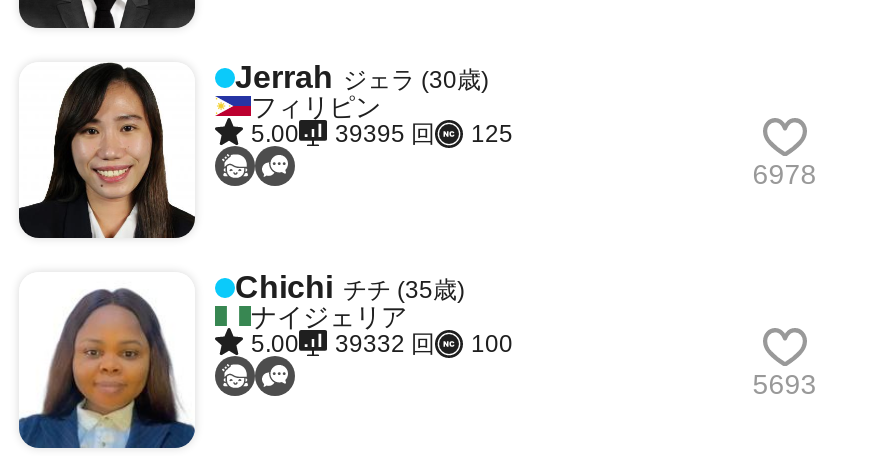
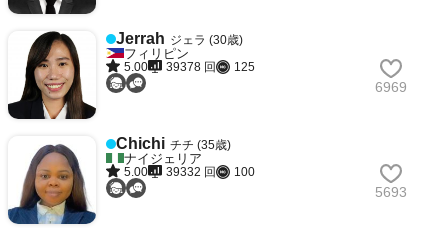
[251,121,513,149] 5.00 39395 回 125 -> [124,60,255,74] 5.00 39378 回 125
[753,158,817,190] 6978 -> [375,79,407,95] 6969

